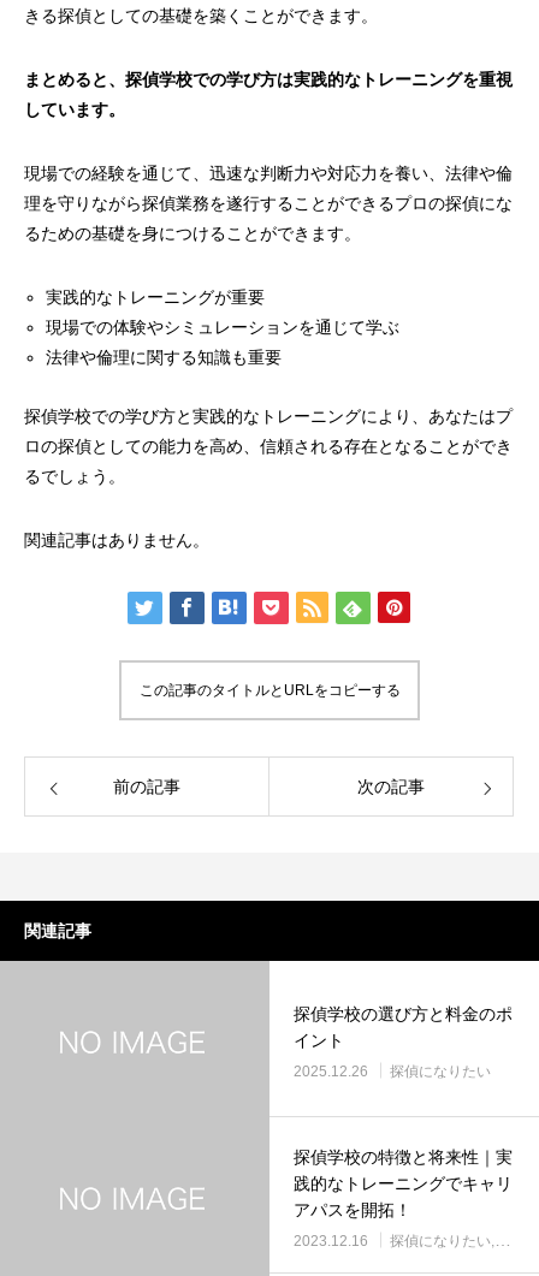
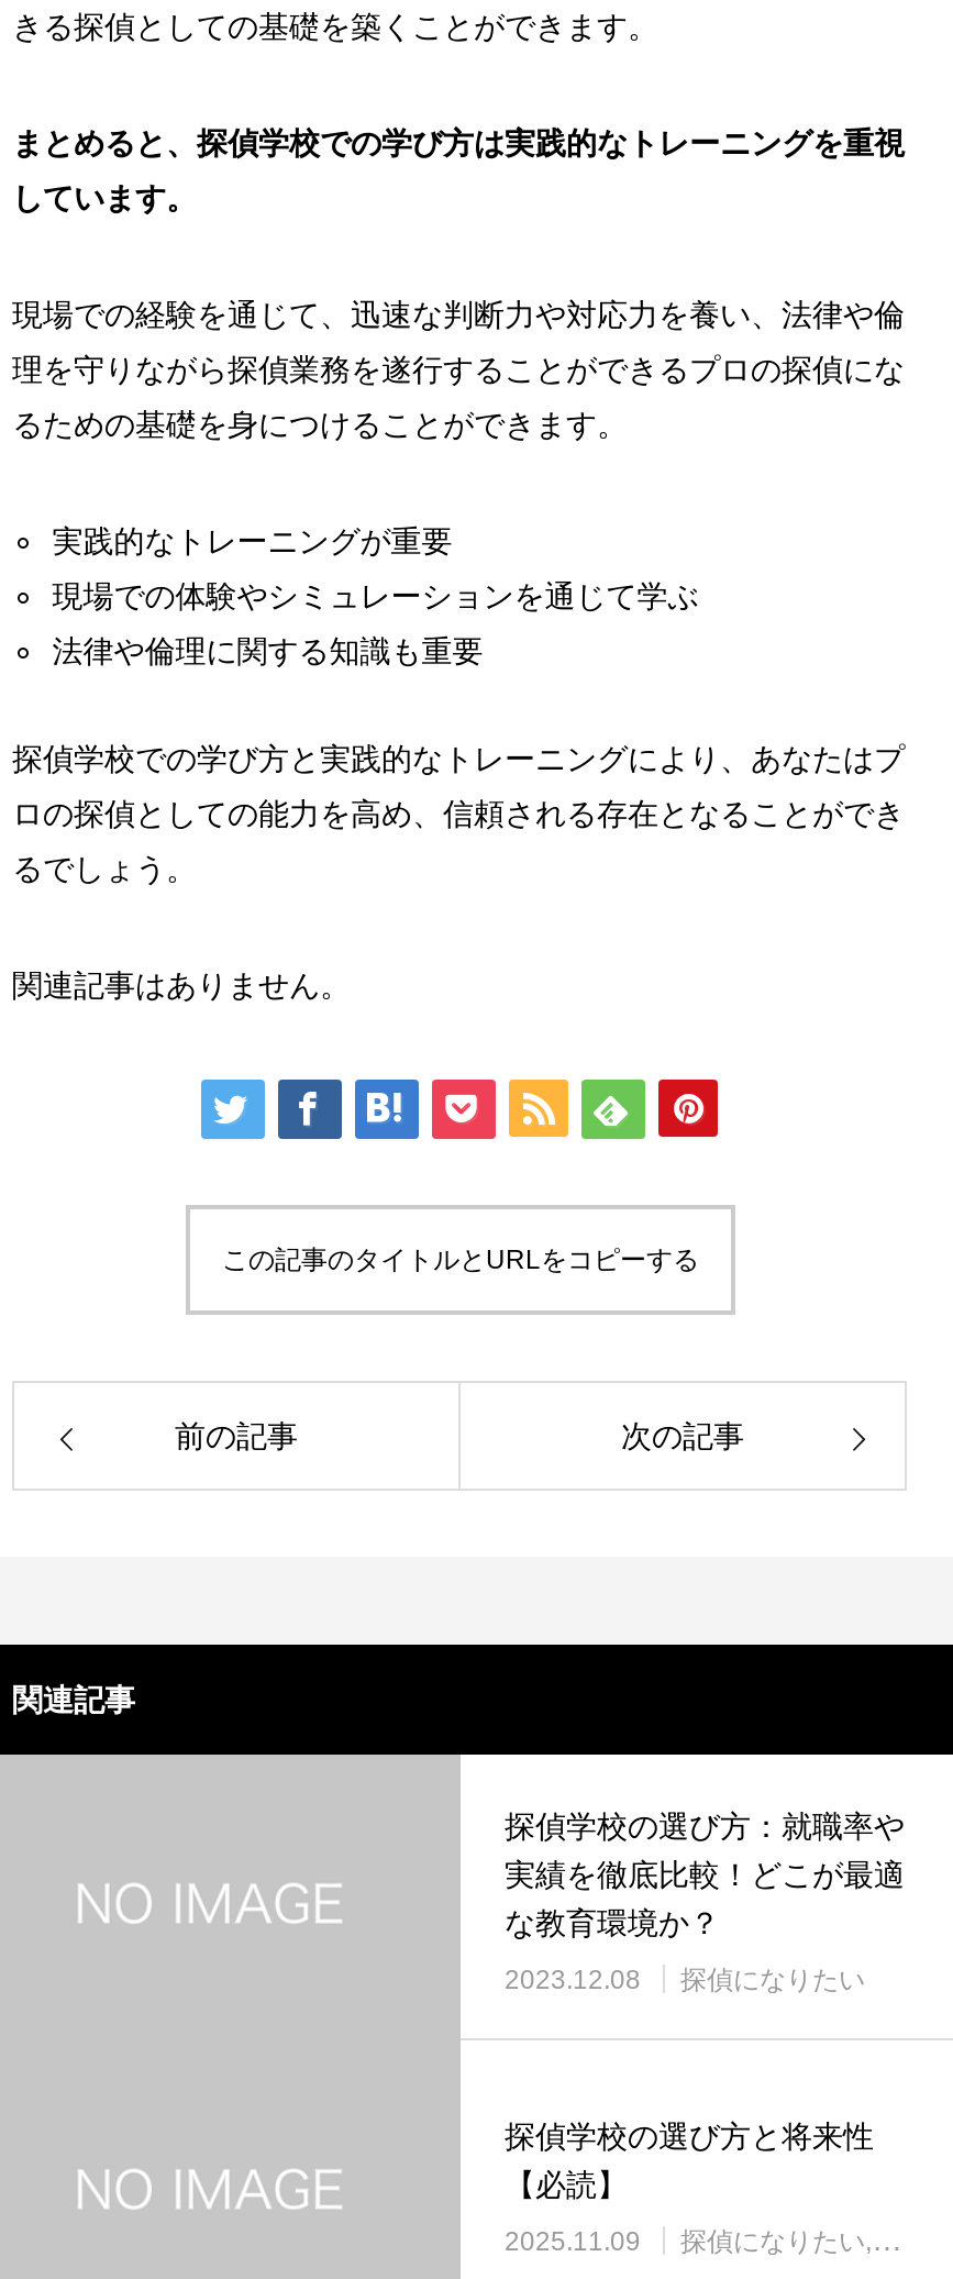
[294,1003,513,1049] 探偵学校の選び方と料金のポ | イント -> [505,1807,905,1939] 探偵学校の選び方：就職率や | 実績を徹底比較！どこが最適 | な教育環境か？
[294,1062,491,1079] 2025.12.26 探偵になりたい -> [505,1963,865,1994] 2023.12.08 探偵になりたい
[294,1146,513,1218] 探偵学校の特徴と将来性｜実 | 践的なトレーニングでキャリ | アパスを開拓！ -> [505,2117,874,2201] 探偵学校の選び方と将来性 | 【必読】
[294,1232,368,1248] 2023.12.16 -> [505,2225,641,2256] 2025.11.09

